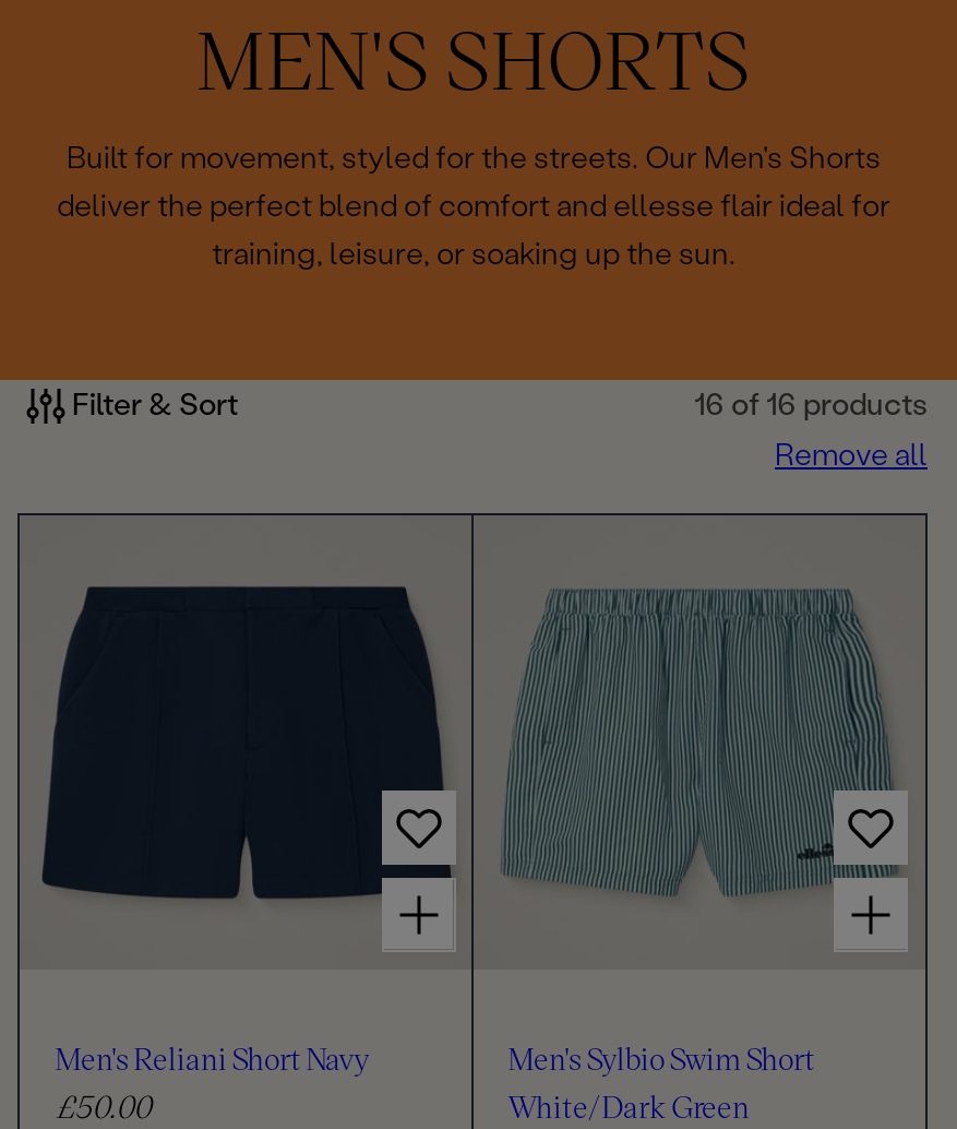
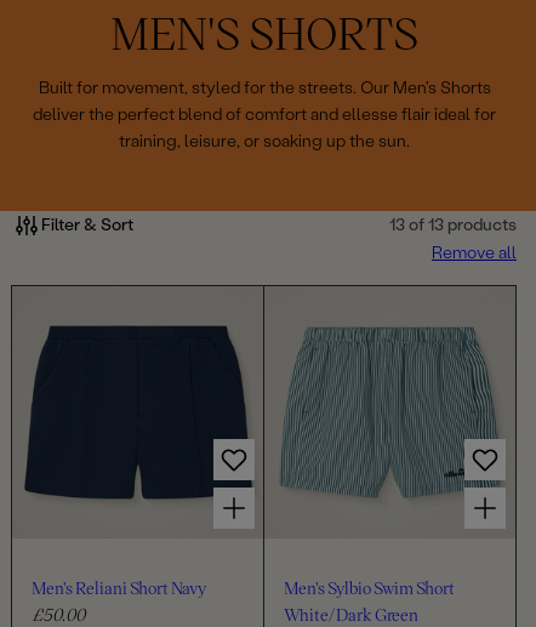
[694,387,928,424] 16 of 16 products -> [389,215,517,235] 13 of 13 products

